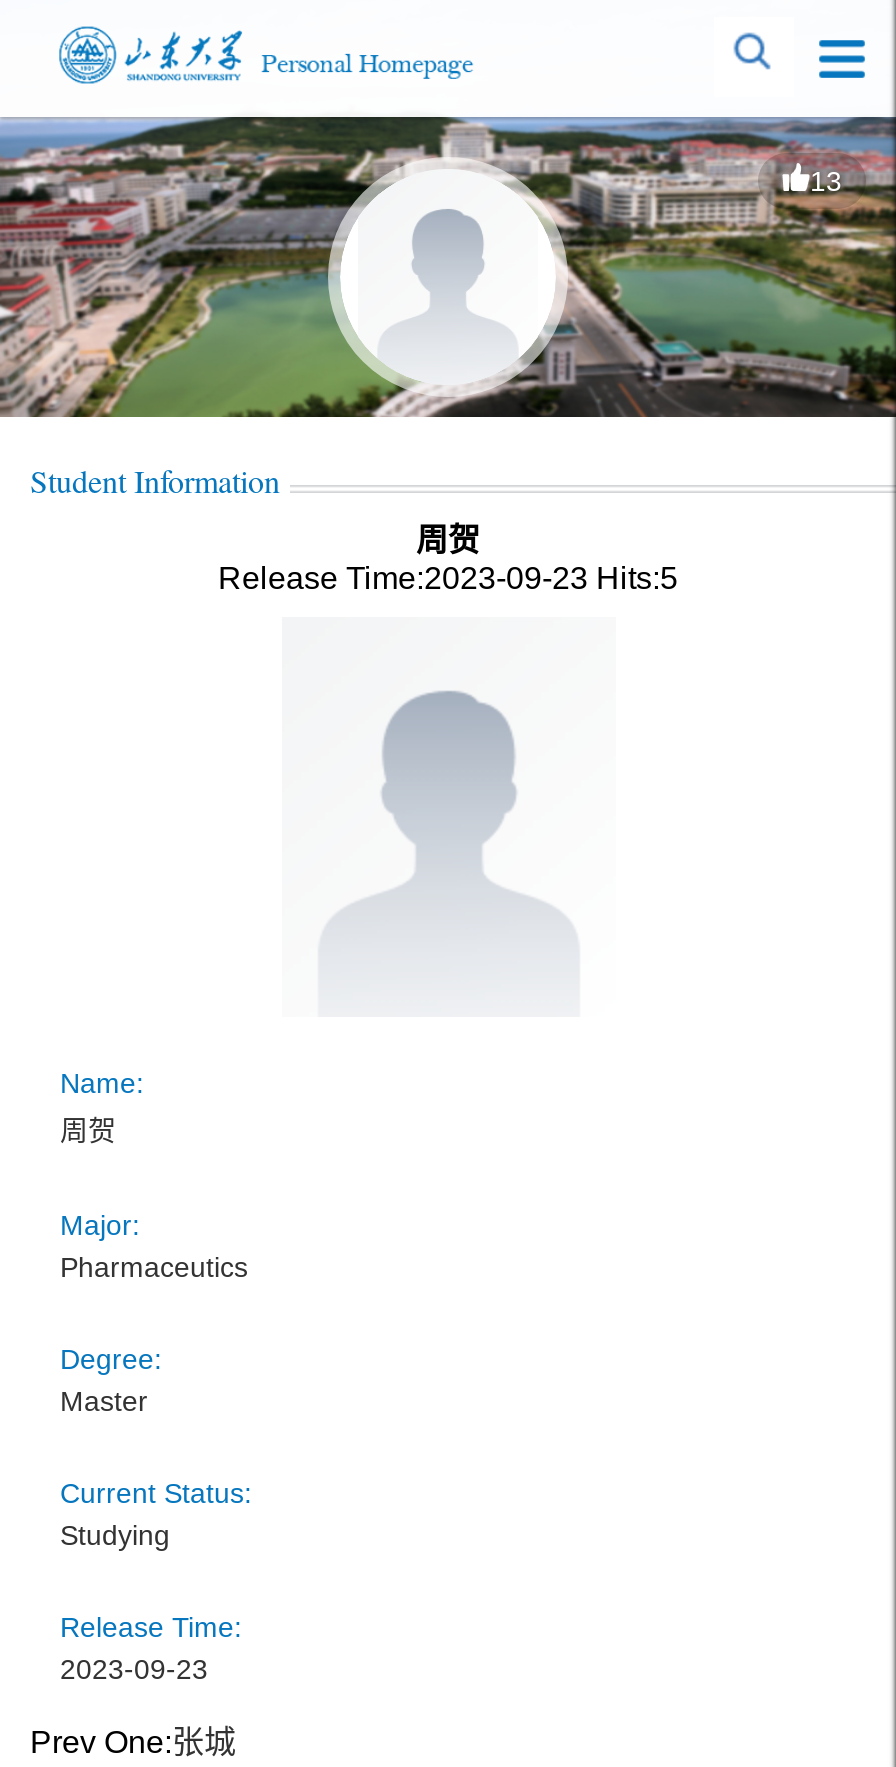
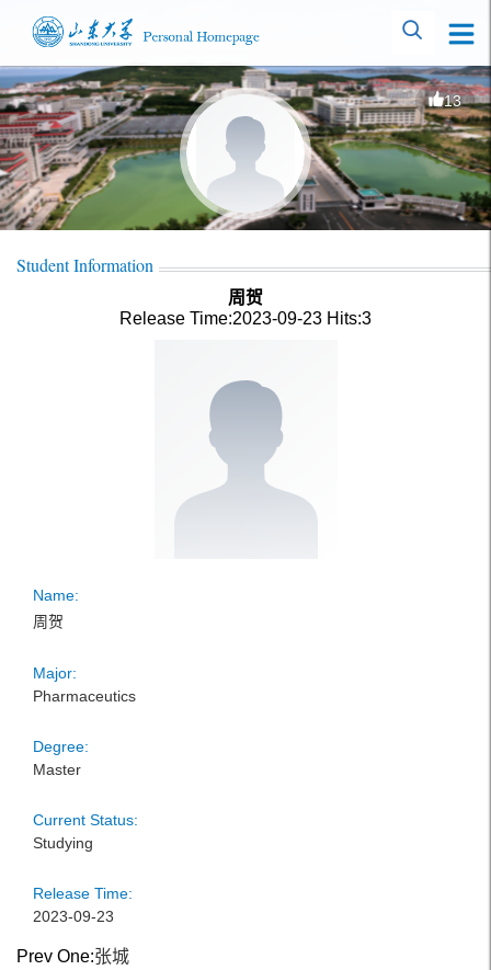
[218,561,678,595] Release Time:2023-09-23 Hits:5 -> [119,309,372,328] Release Time:2023-09-23 Hits:3

